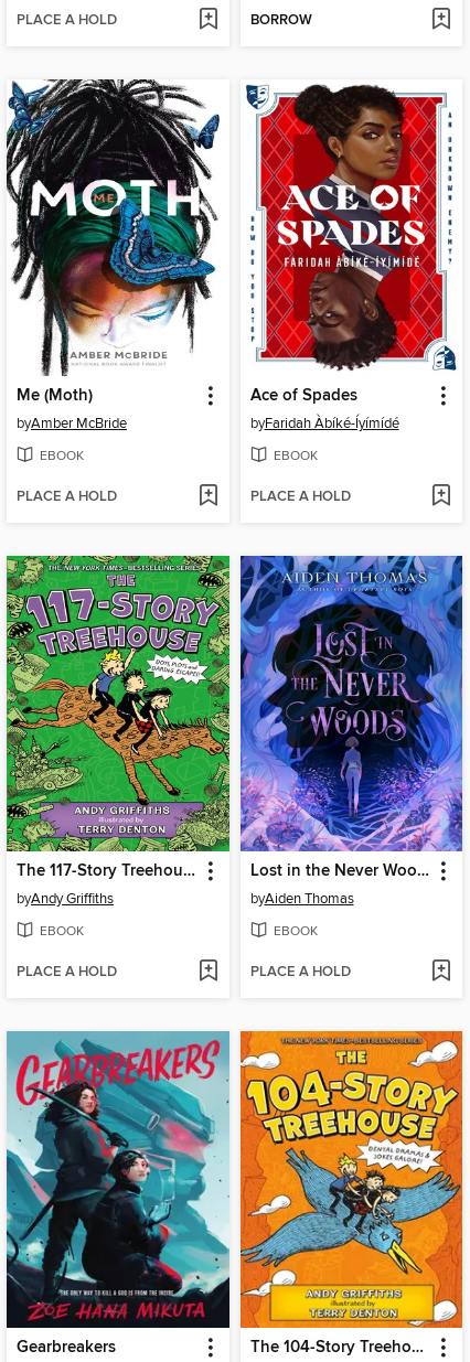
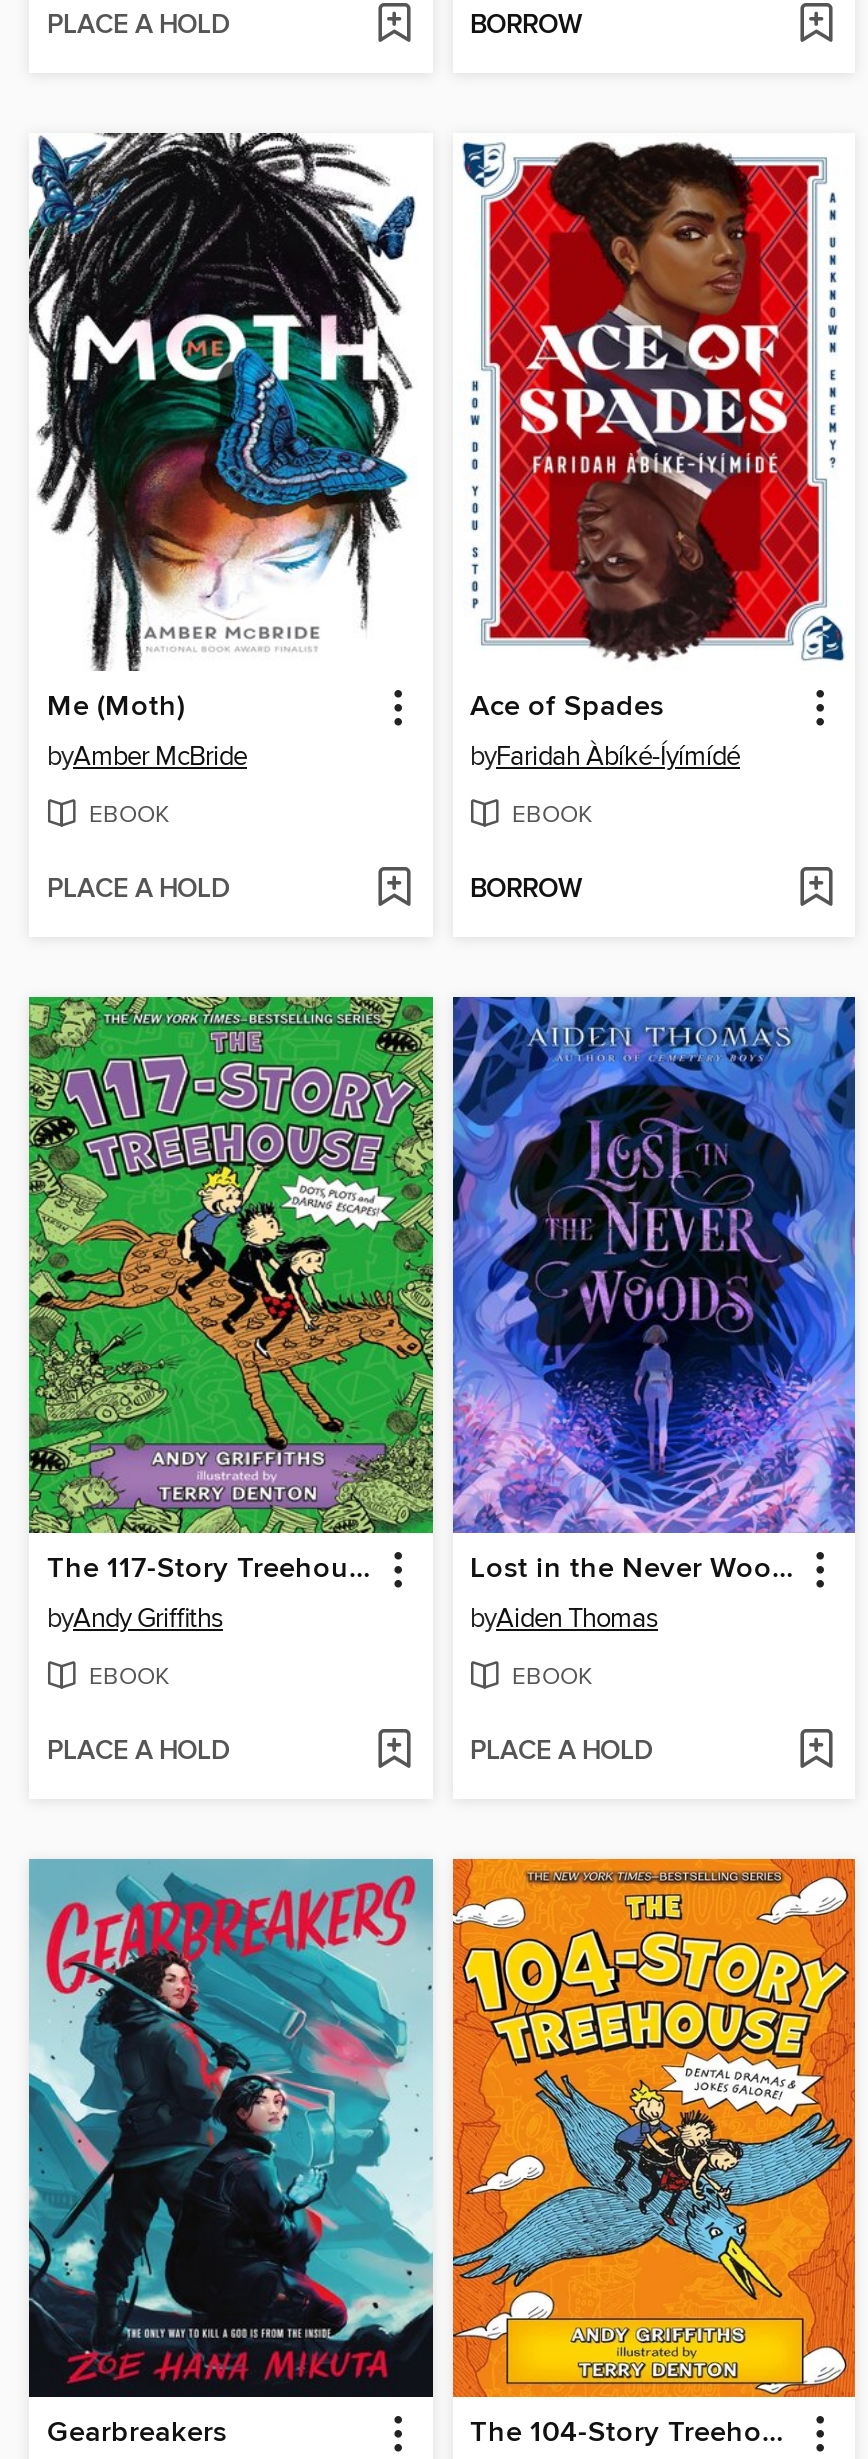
[250,487,350,506] PLACE A HOLD -> [470,872,582,906] BORROW

